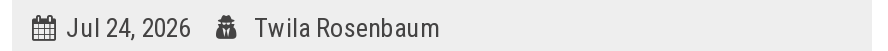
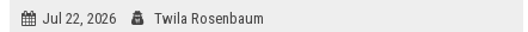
[66,13,438,43] Jul 24, 2026 Twila Rosenbaum -> [42,9,264,27] Jul 22, 2026 Twila Rosenbaum

